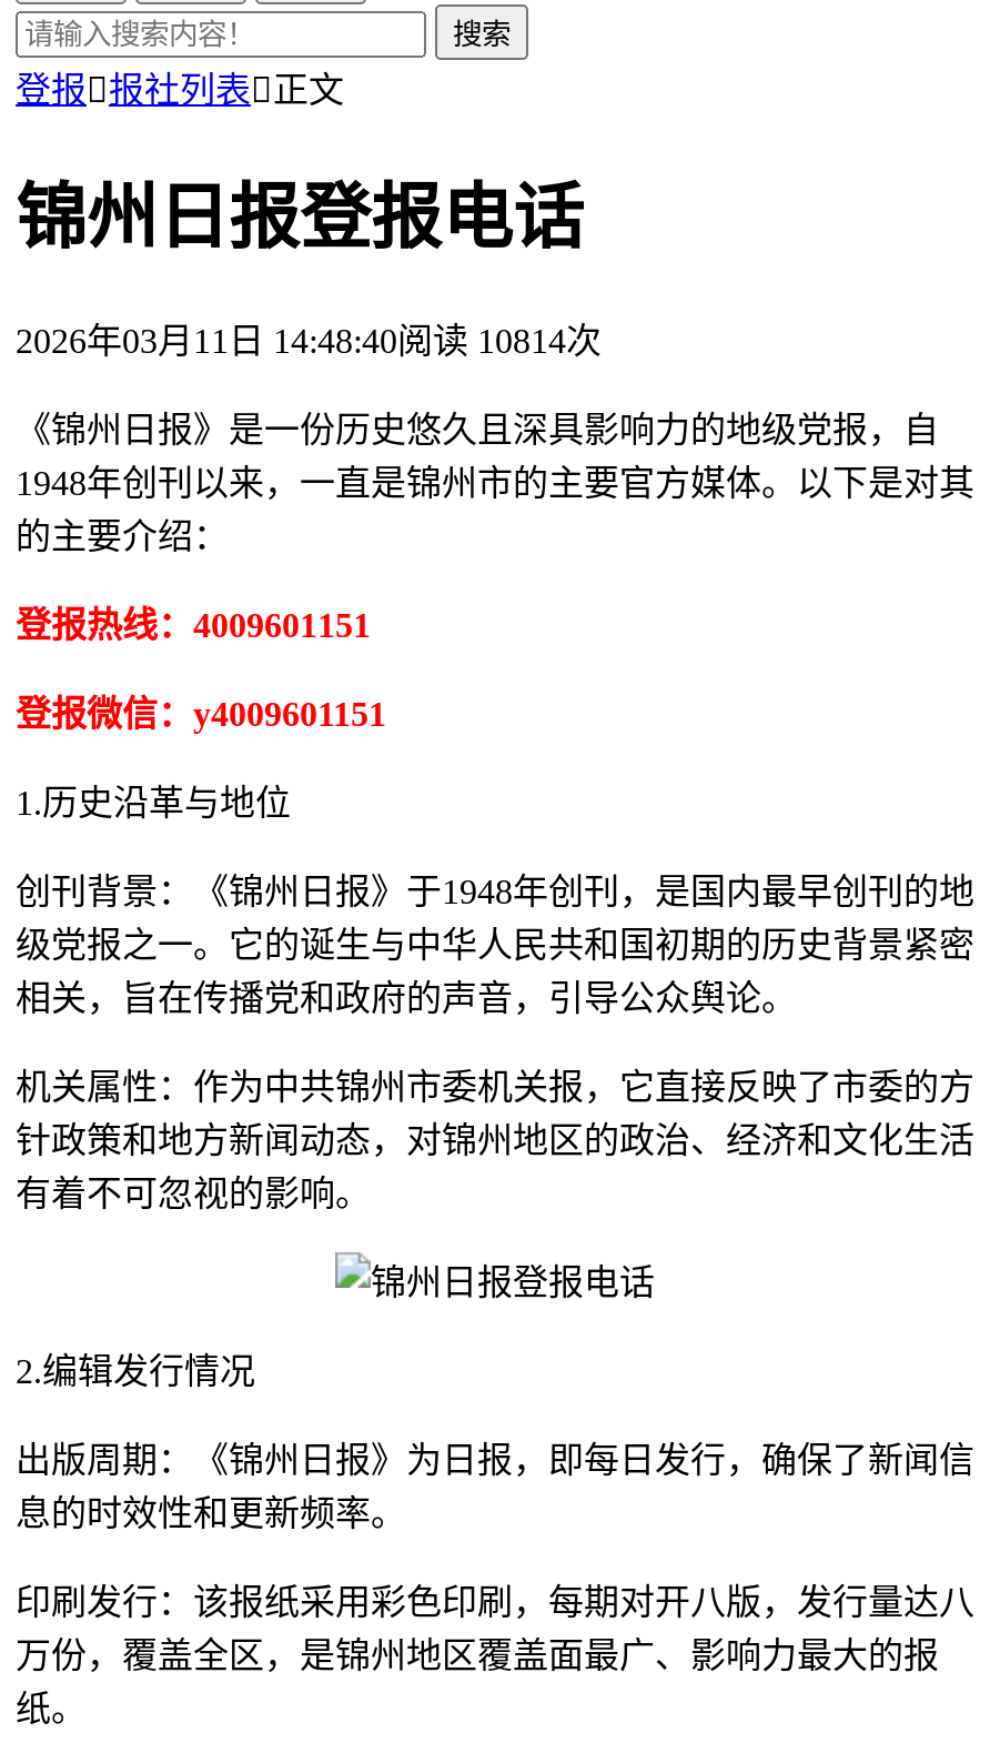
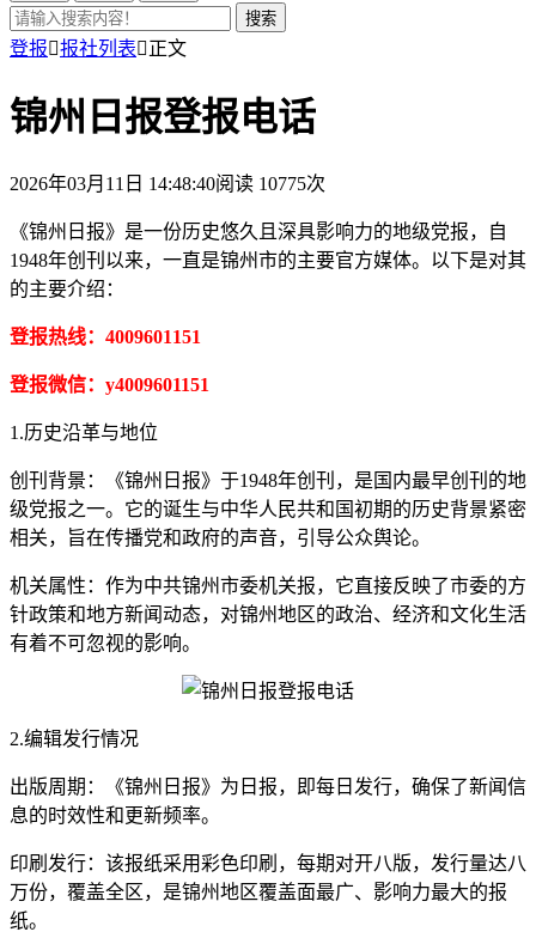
[16,322,602,359] 2026年03月11日 14:48:40阅读 10814次 -> [10,173,325,194] 2026年03月11日 14:48:40阅读 10775次

